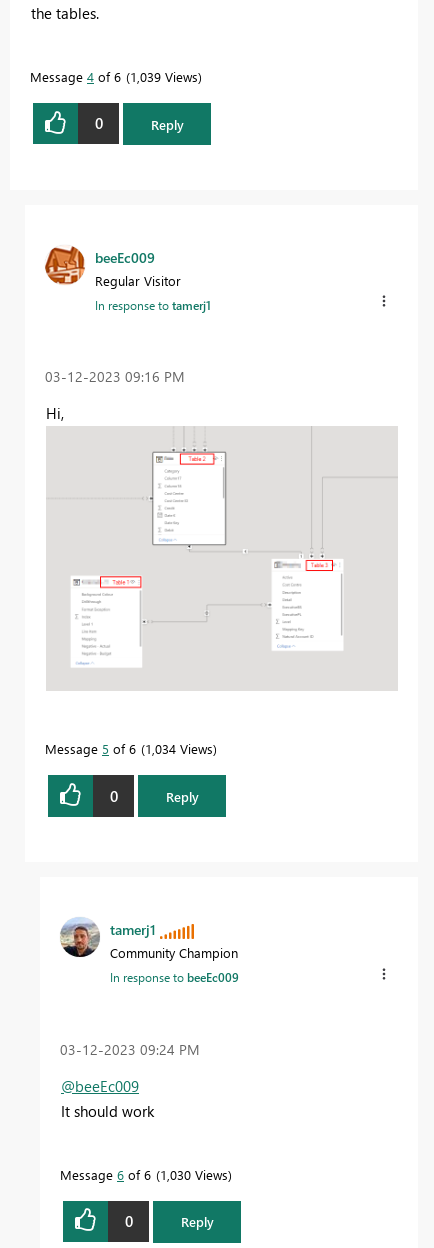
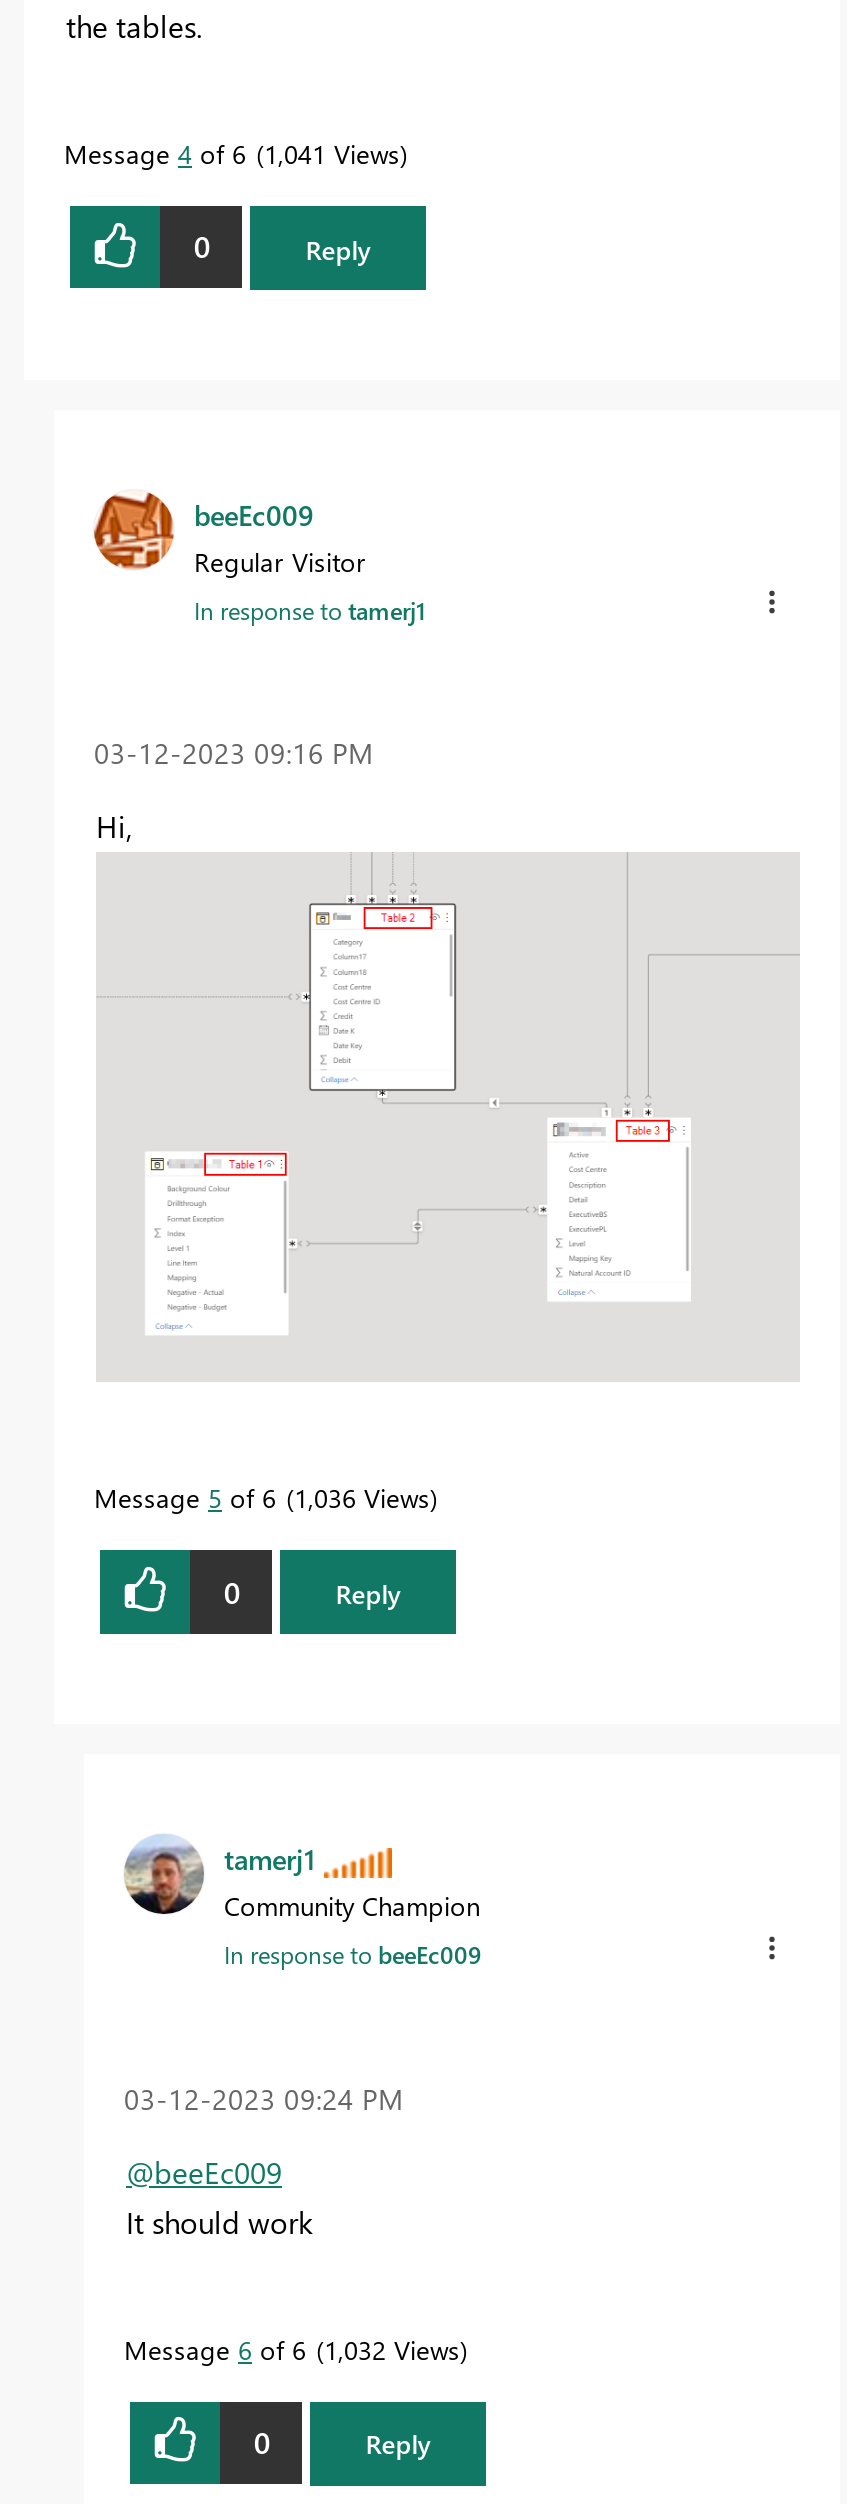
[30,68,198,85] Message 4 of 6 1,039 Views -> [64,136,400,170] Message 4 of 6 1,041 Views
[45,740,213,757] Message 5 of 6 1,034 Views -> [94,1480,430,1514] Message 5 of 6 1,036 Views
[60,1166,228,1183] Message 6 of 6 1,030 Views -> [124,2331,460,2365] Message 6 of 6 1,032 Views

